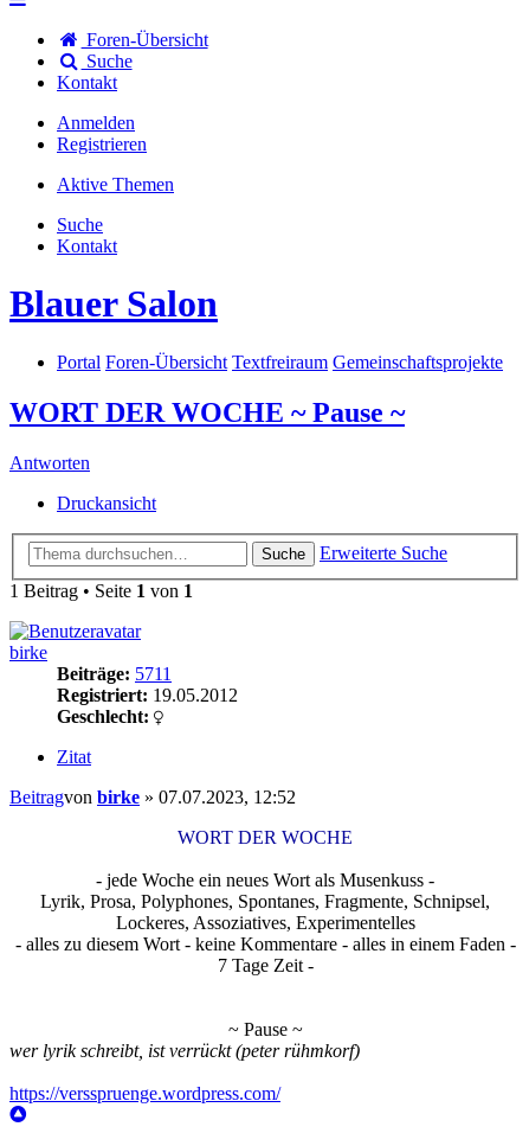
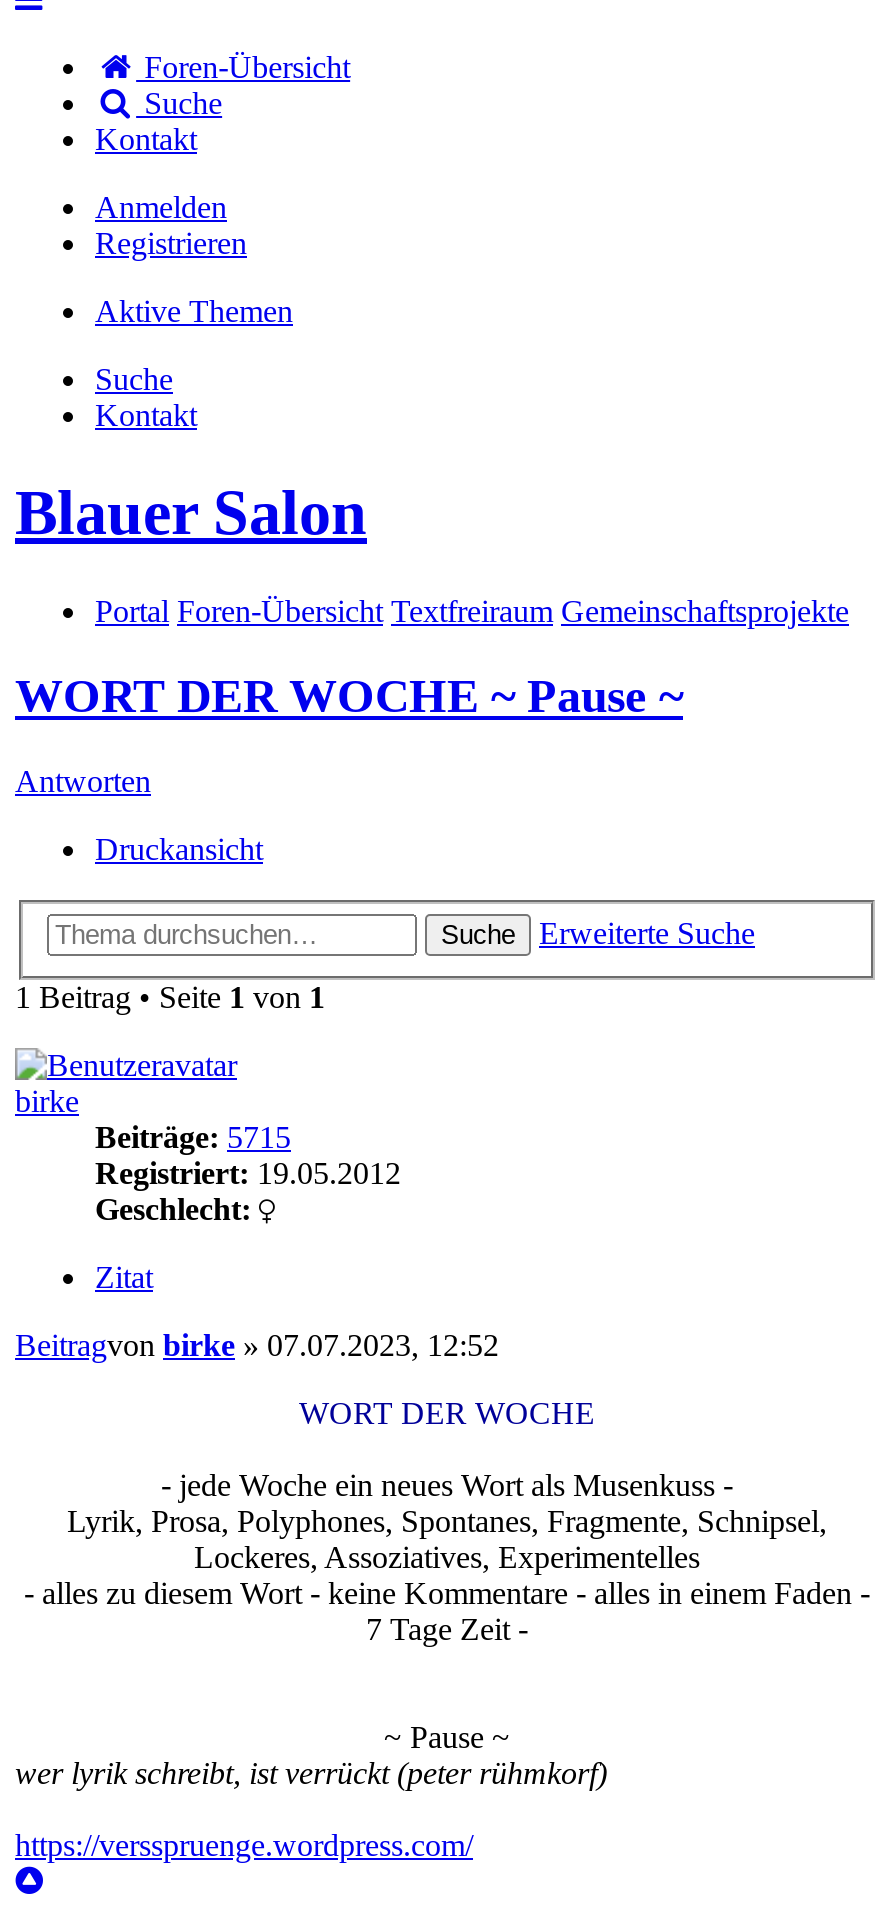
[57,664,172,684] Beiträge: 5711 -> [95,1121,291,1155] Beiträge: 5715

